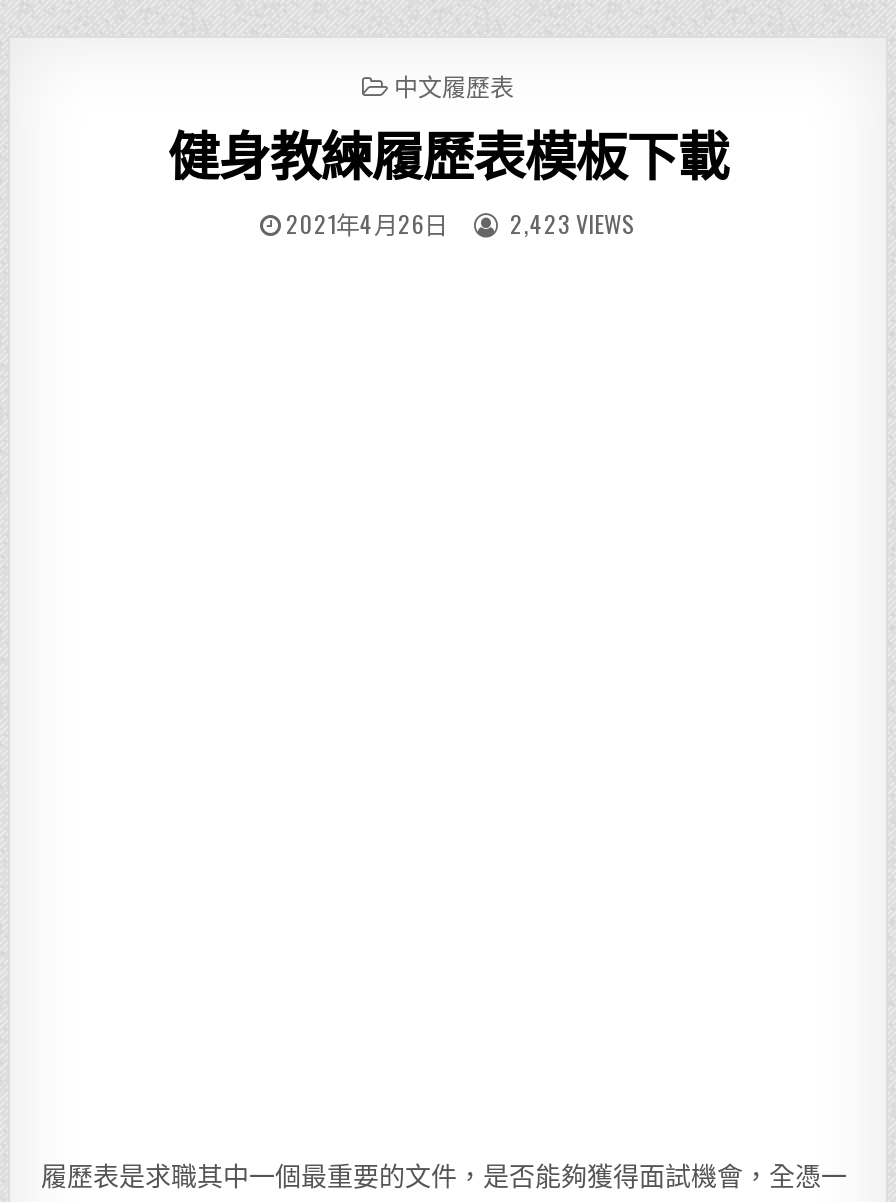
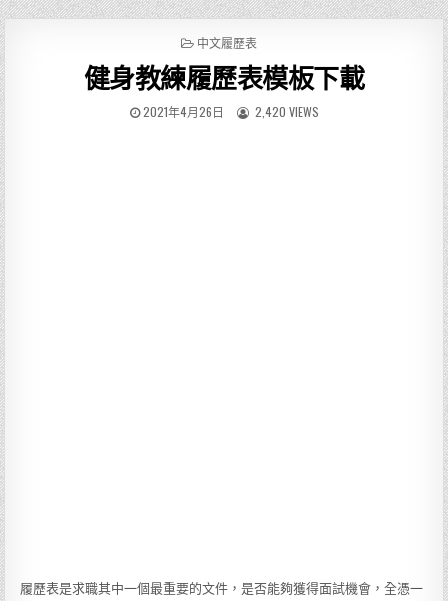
[498,206,636,240] 2,423 VIEWS -> [248,103,318,120] 2,420 VIEWS

